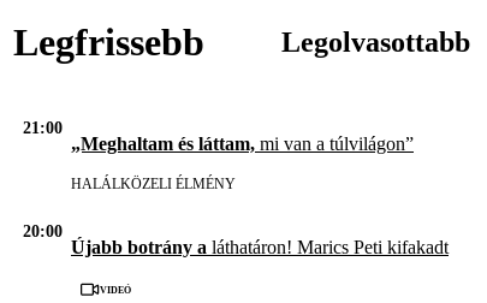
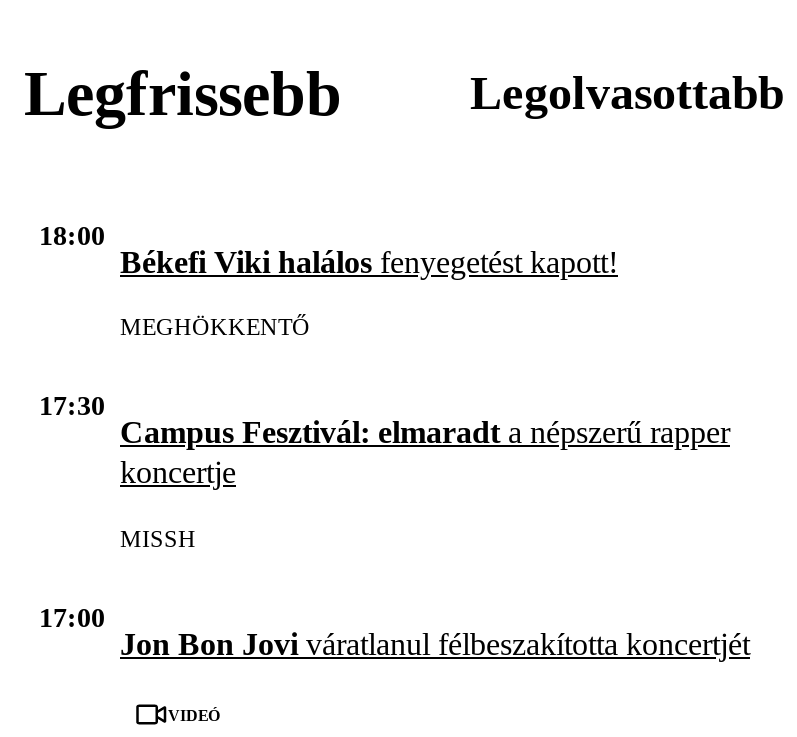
[22,119,449,257] 21:00 | „Meghaltam és láttam, mi van a túlvilágon” | HALÁLKÖZELI ÉLMÉNY | 20:00 | Újabb botrány a láthatáron! Marics Peti kifakadt -> [39,220,750,661] 18:00 | Békefi Viki halálos fenyegetést kapott! | MEGHÖKKENTŐ | 17:30 | Campus Fesztivál: elmaradt a népszerű rapper | koncertje | MISSH | 17:00 | Jon Bon Jovi váratlanul félbeszakította koncertjét

